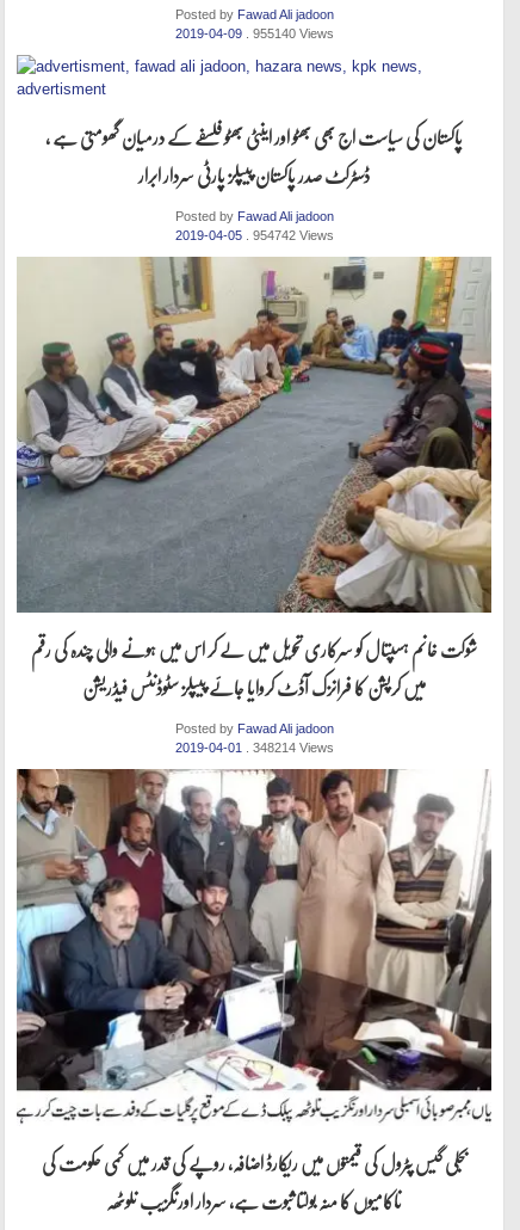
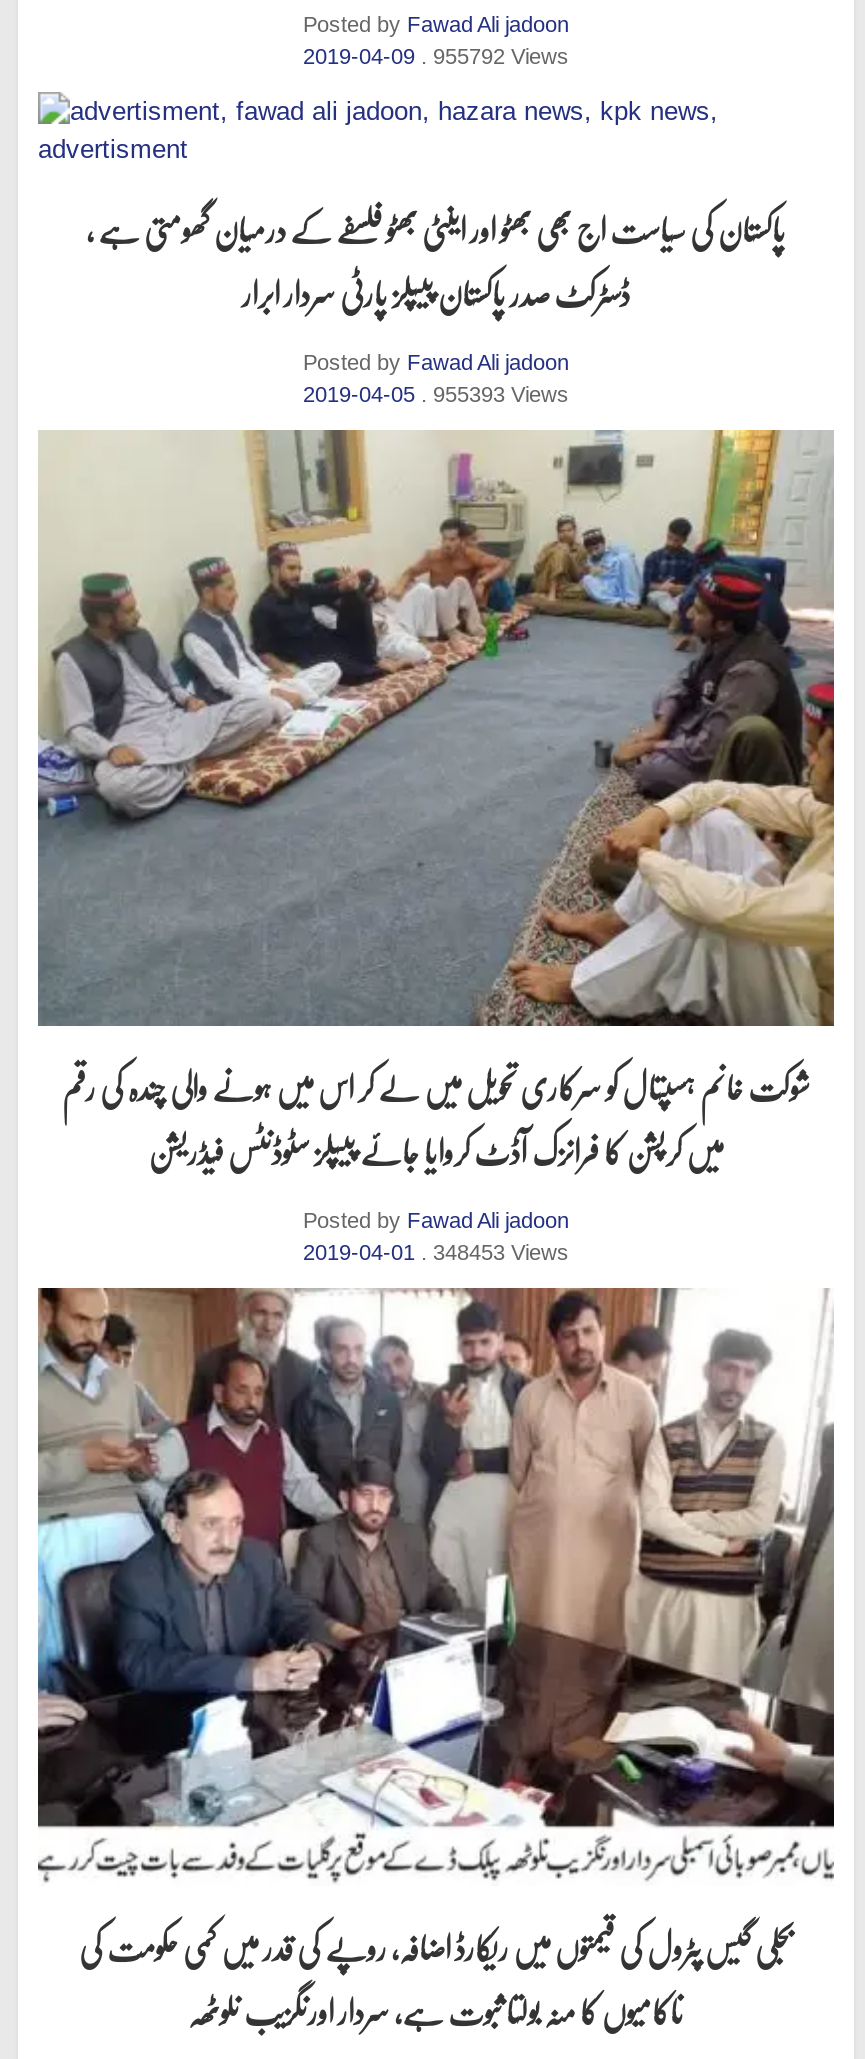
[175,26,333,40] 2019-04-09. 955140 Views -> [303,44,569,68] 2019-04-09. 955792 Views
[175,228,333,242] 2019-04-05. 954742 Views -> [303,382,569,406] 2019-04-05. 955393 Views
[175,741,333,755] 2019-04-01. 348214 Views -> [303,1241,569,1265] 2019-04-01. 348453 Views

